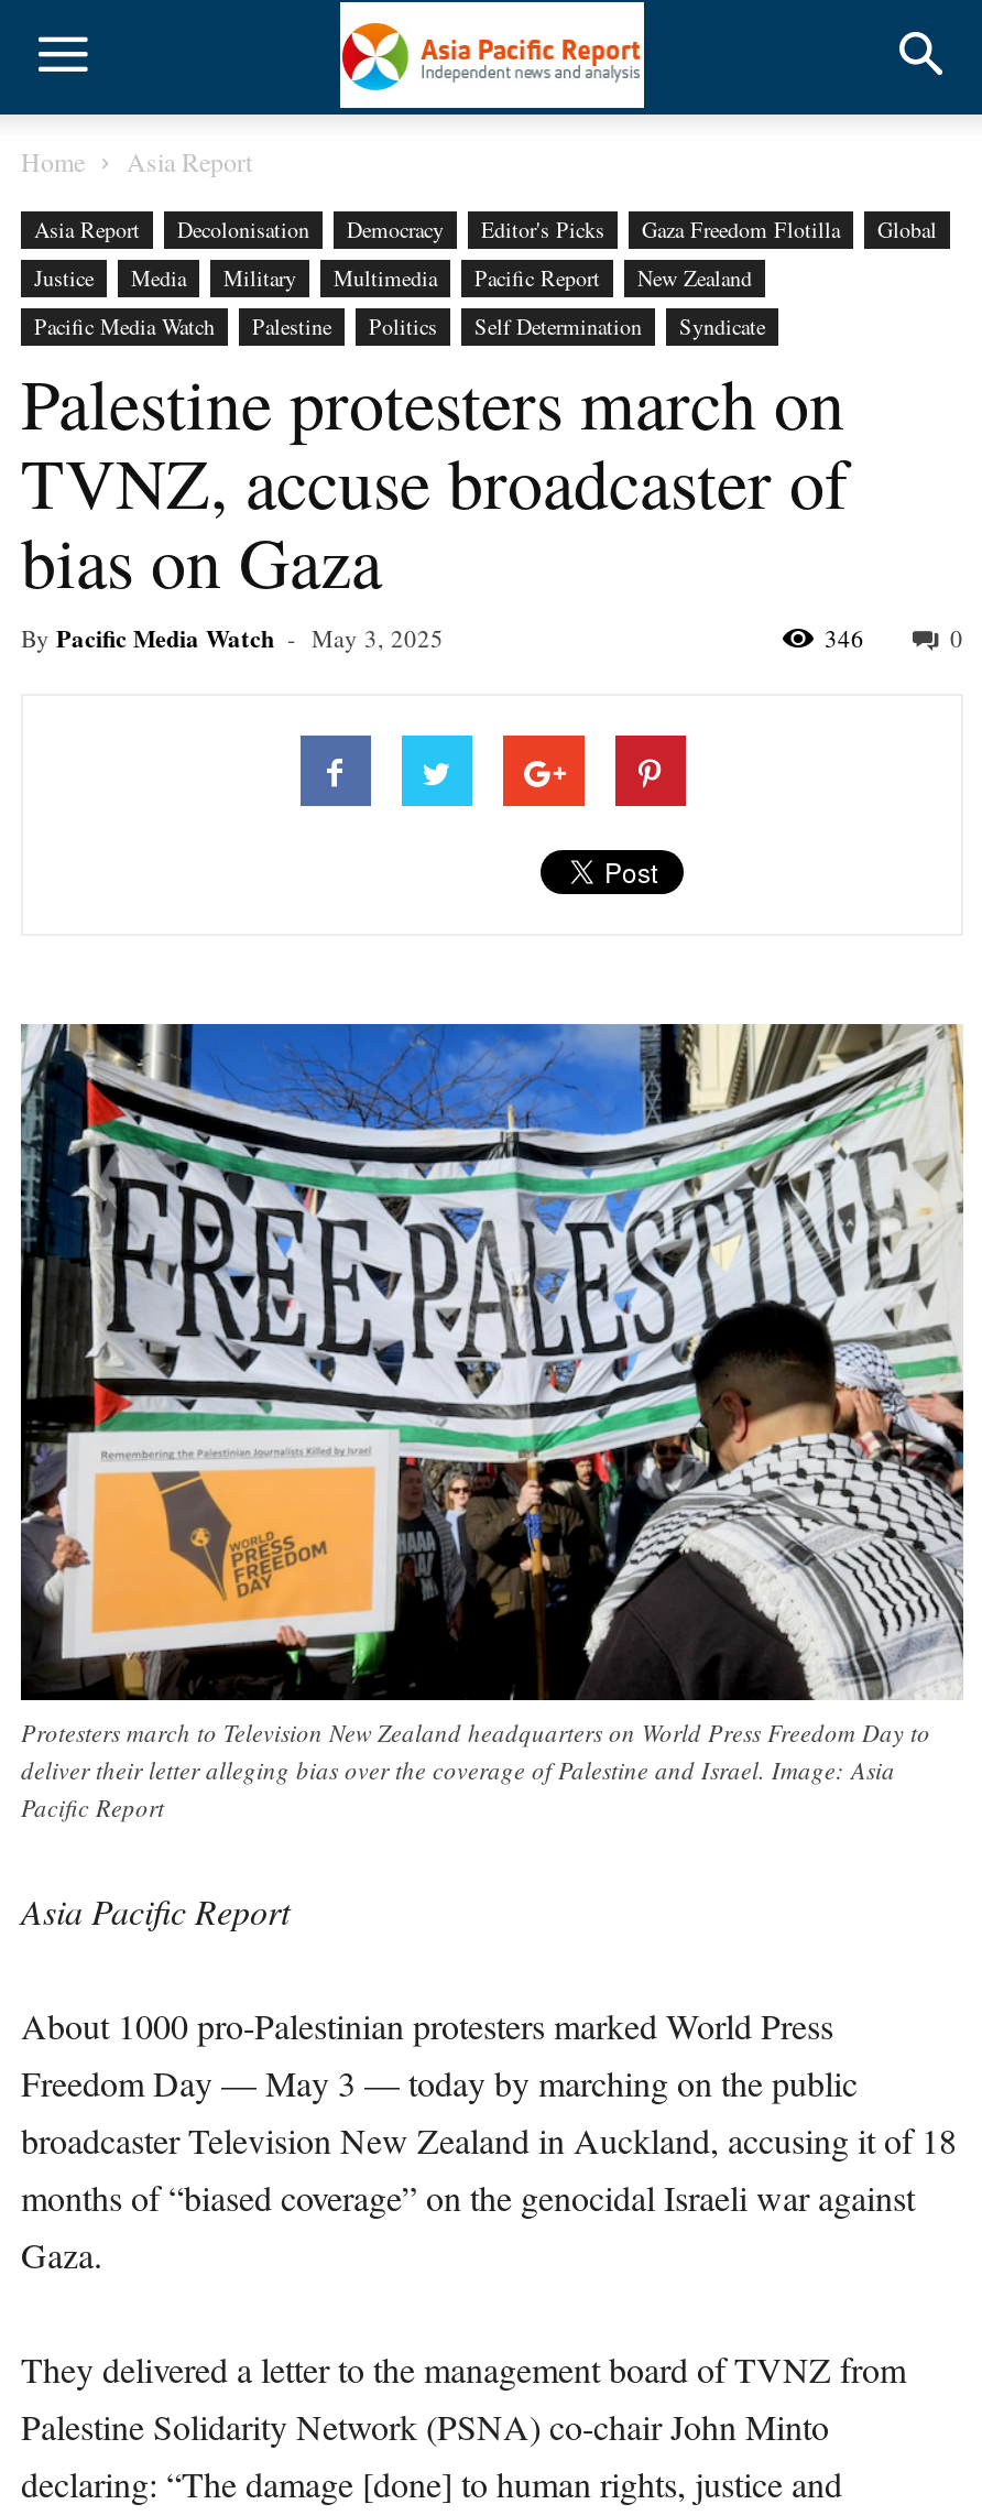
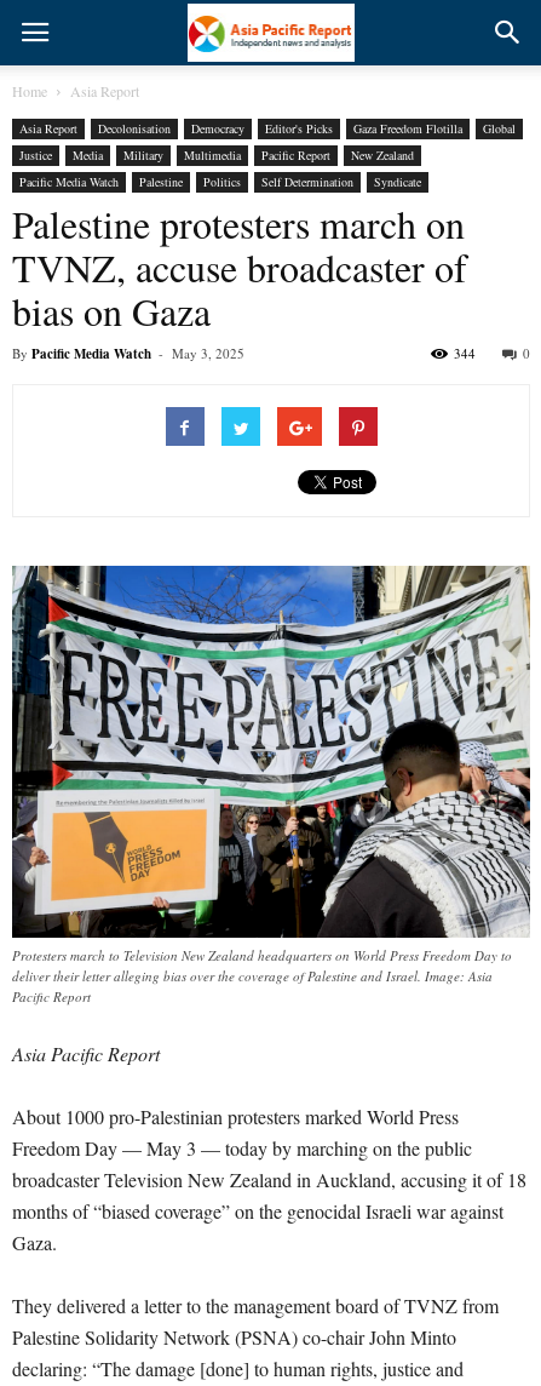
[825,621,864,654] 346 -> [454,344,476,362] 344

